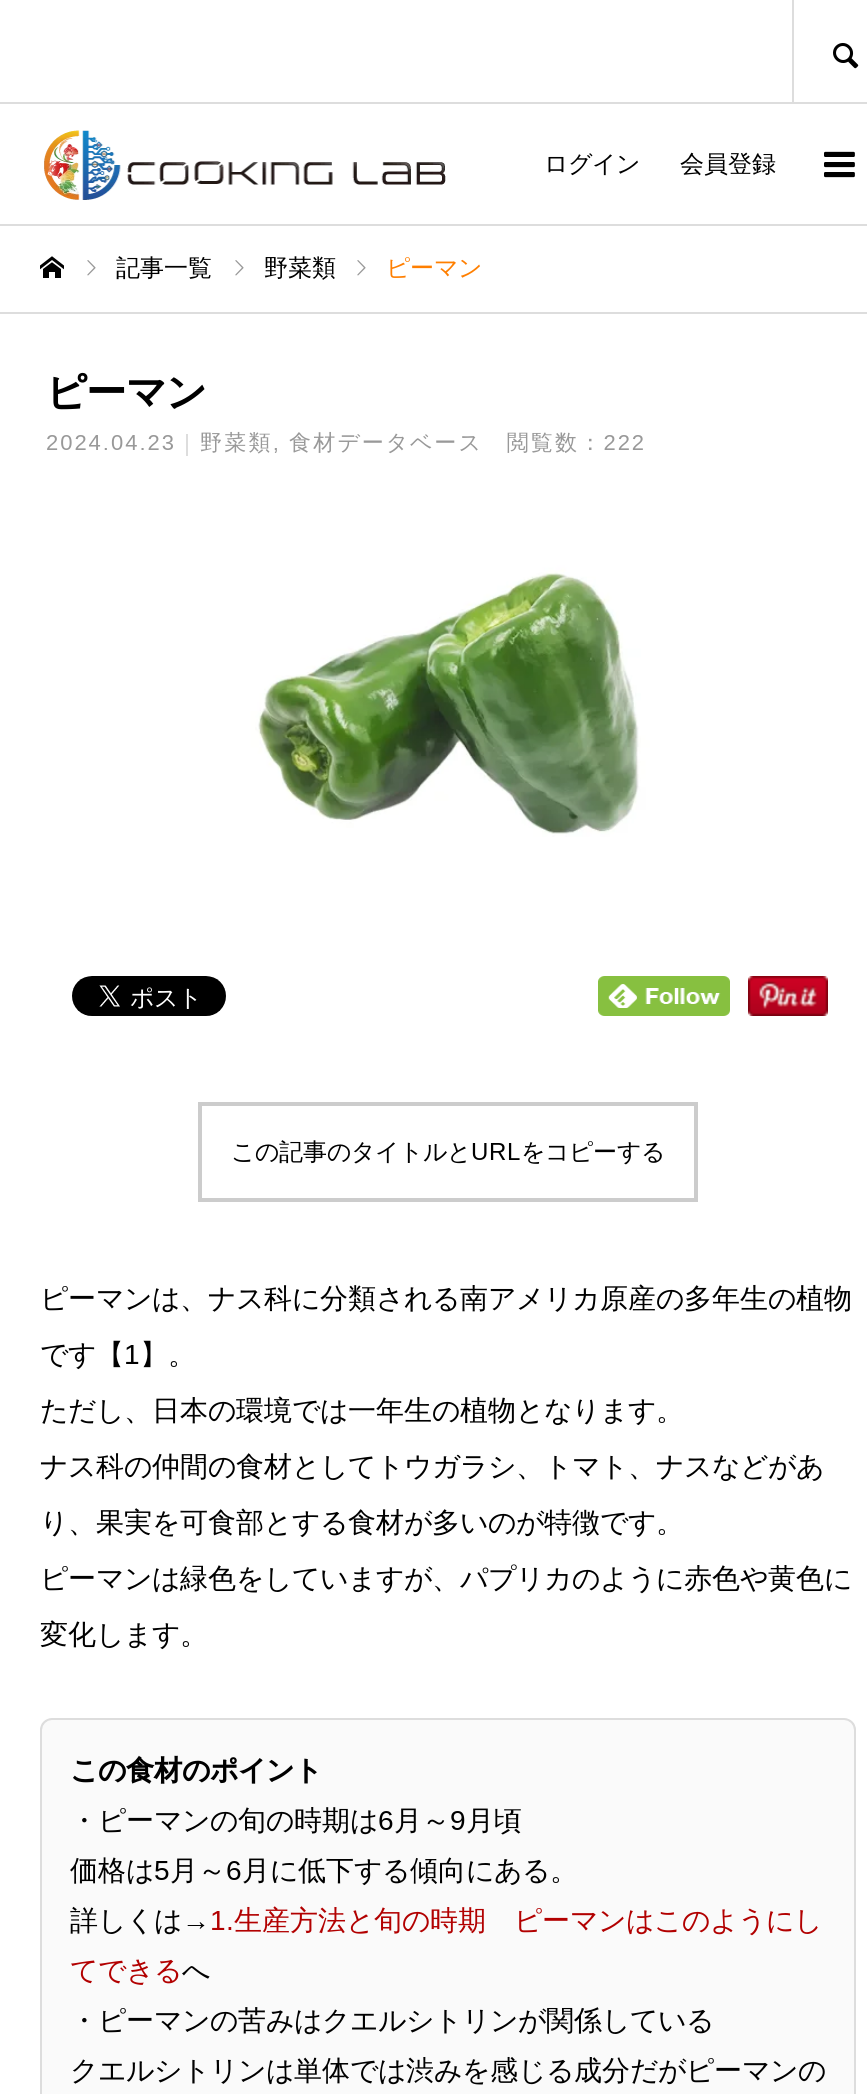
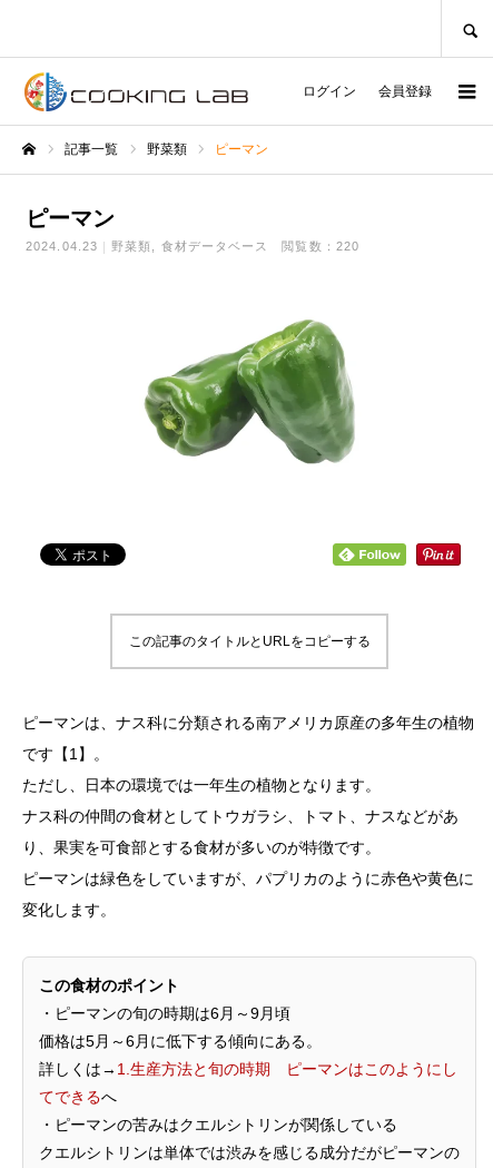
[46,430,646,454] 2024.04.23 野菜類 食材データベース 閲覧数：222 -> [26,239,359,253] 2024.04.23 野菜類 食材データベース 閲覧数：220

